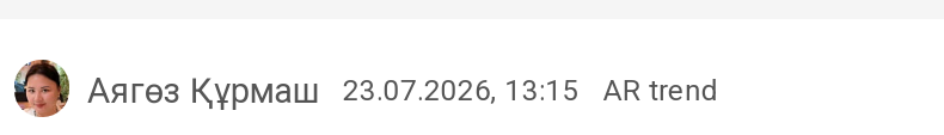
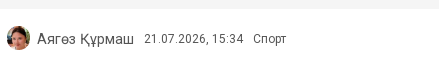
[342,76,718,109] 23.07.2026, 13:15 | AR trend -> [144,32,286,46] 21.07.2026, 15:34 | Спорт

